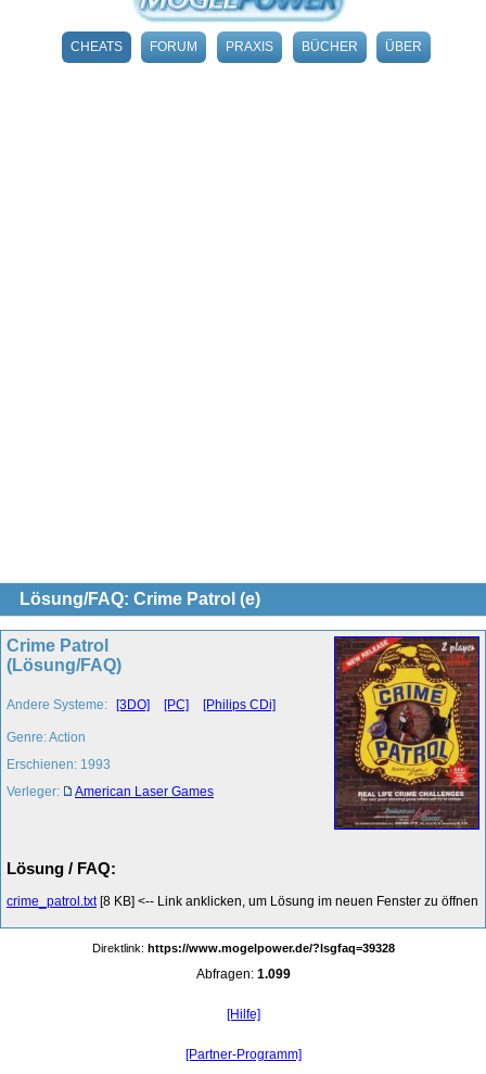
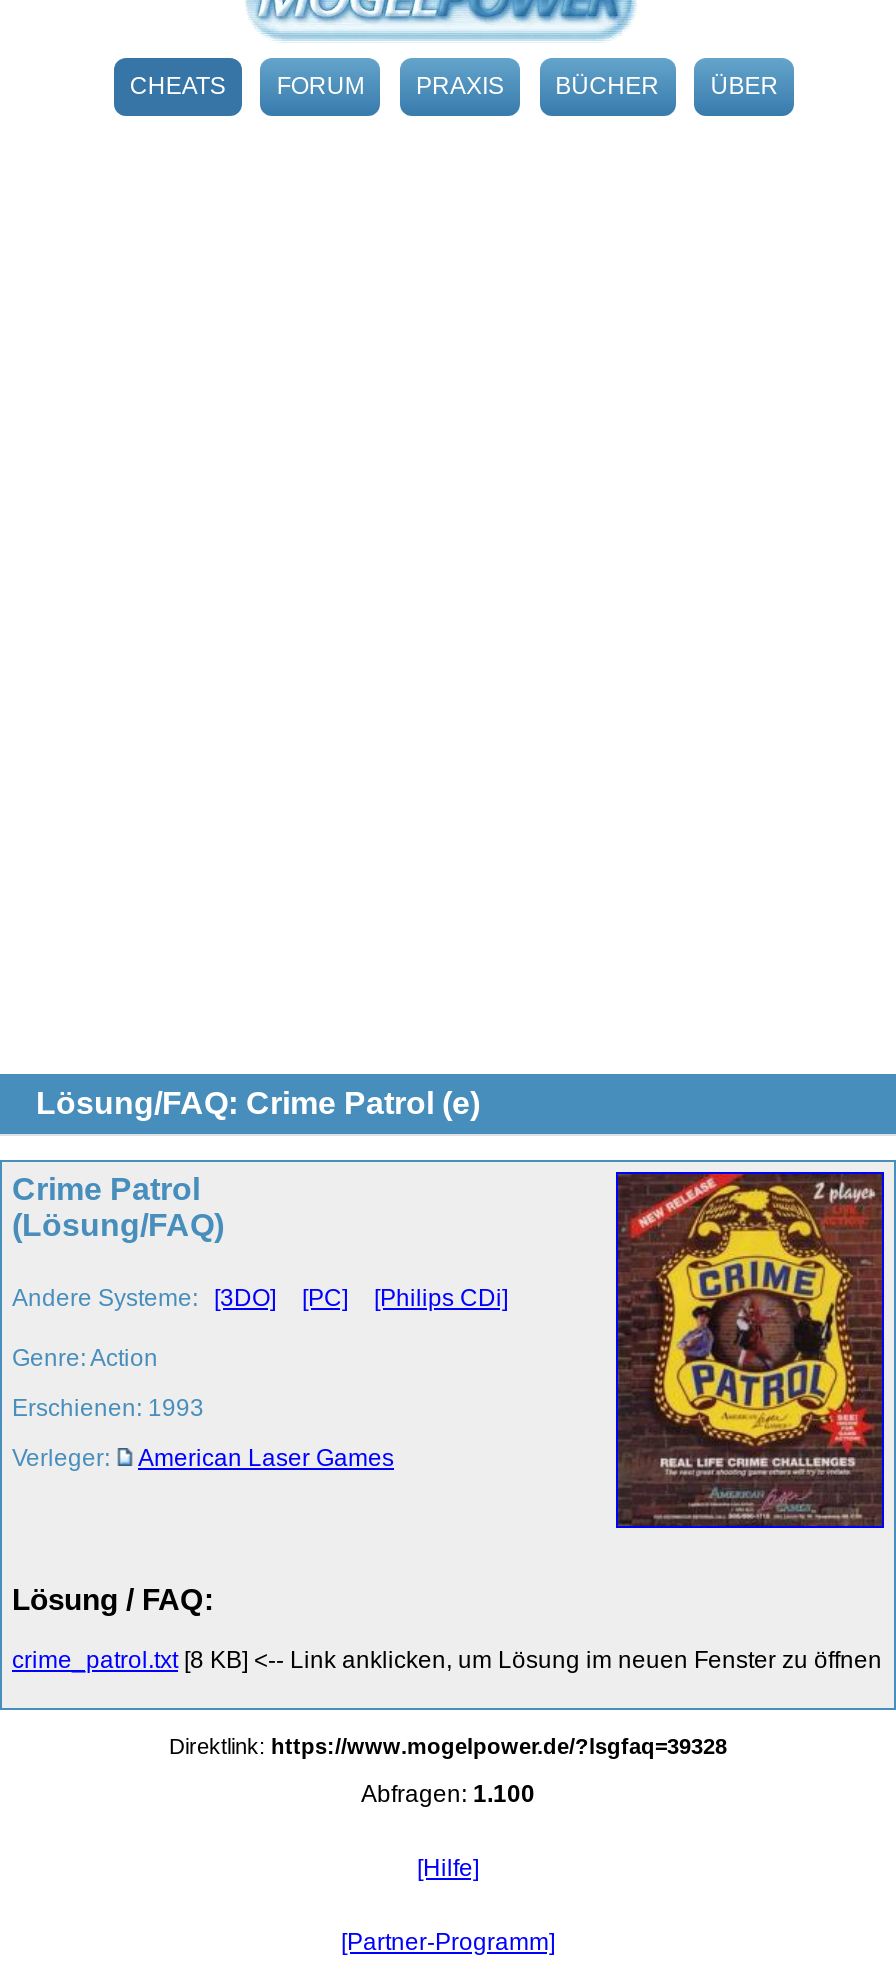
[196,967,290,982] Abfragen: 1.099 -> [361,1780,535,1808] Abfragen: 1.100

